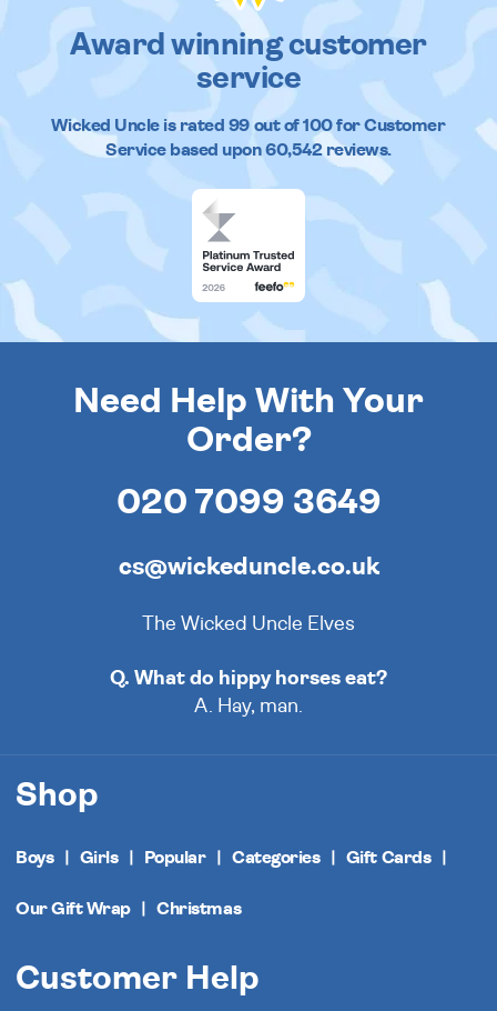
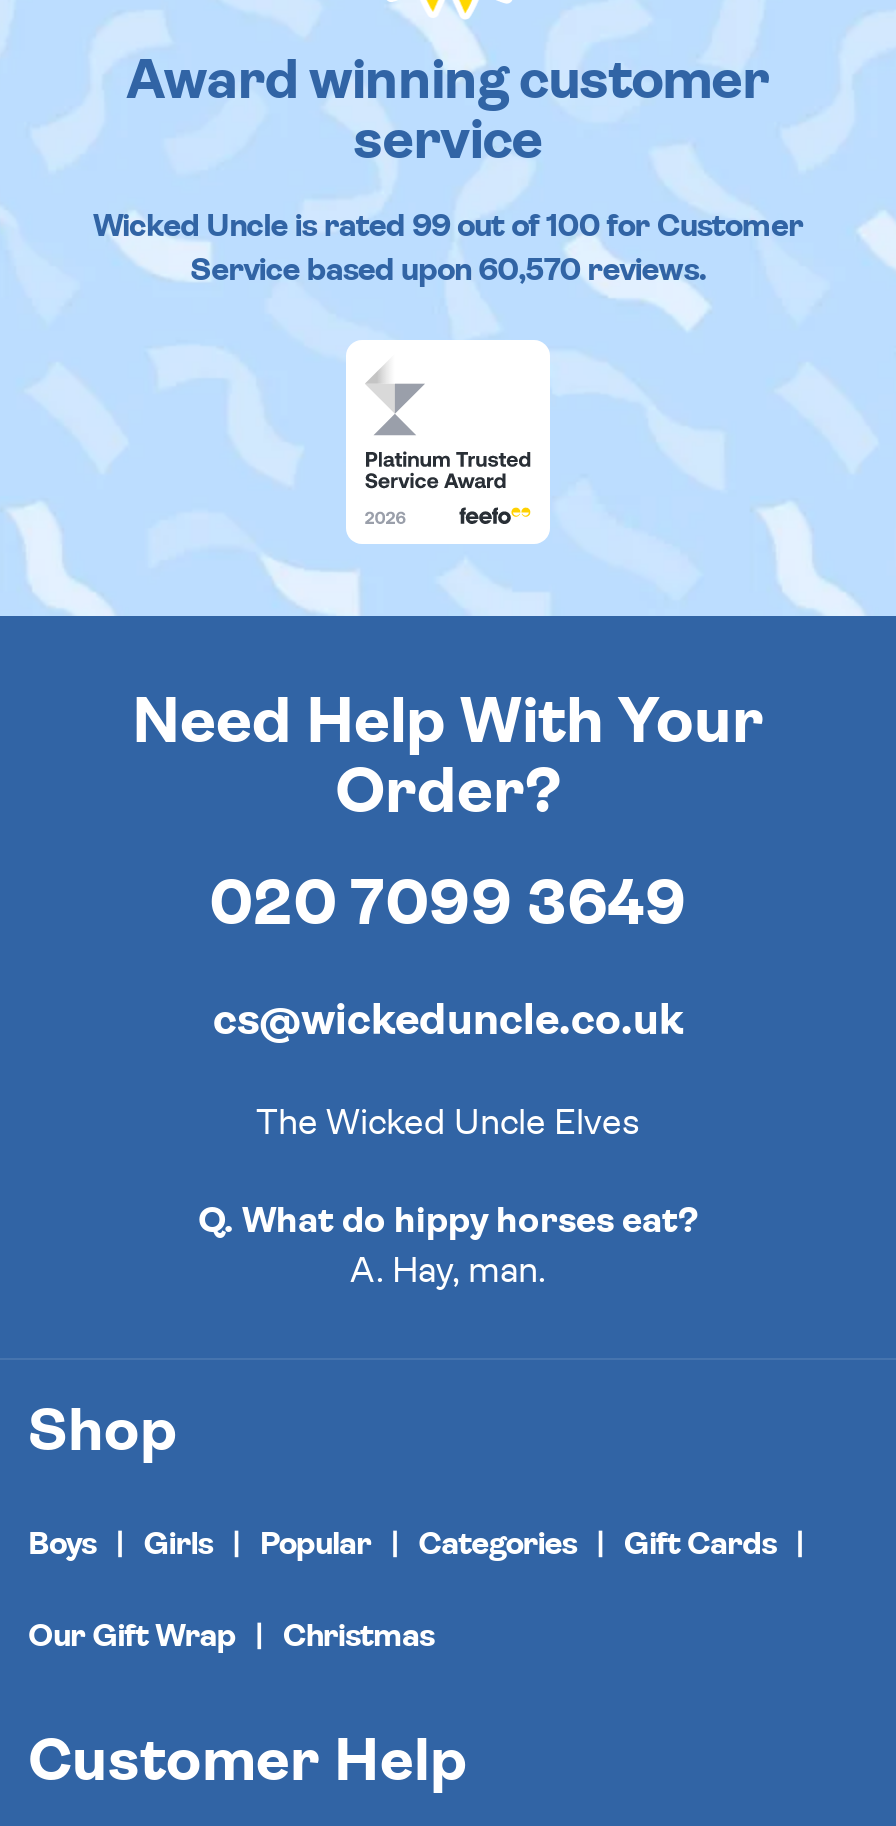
[106,141,391,159] Service based upon 60,542 reviews. -> [190,254,706,286] Service based upon 60,570 reviews.

